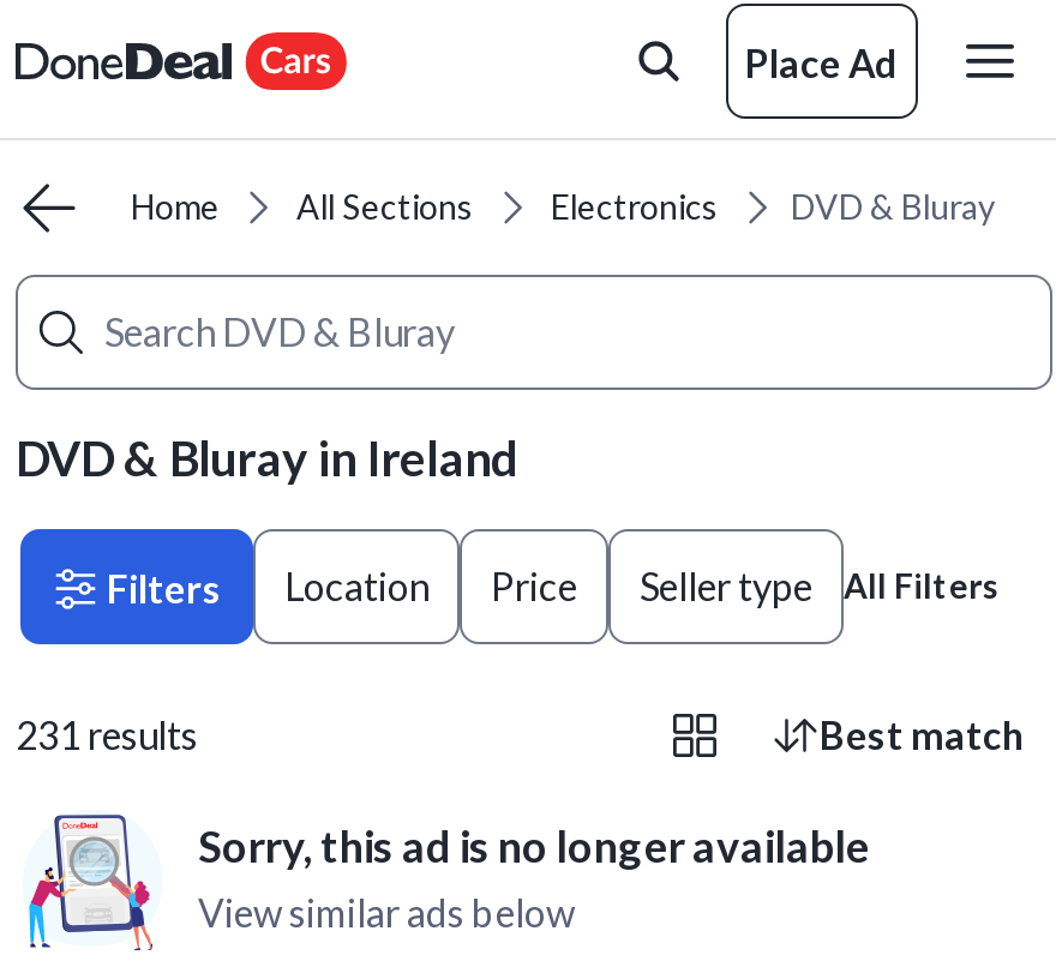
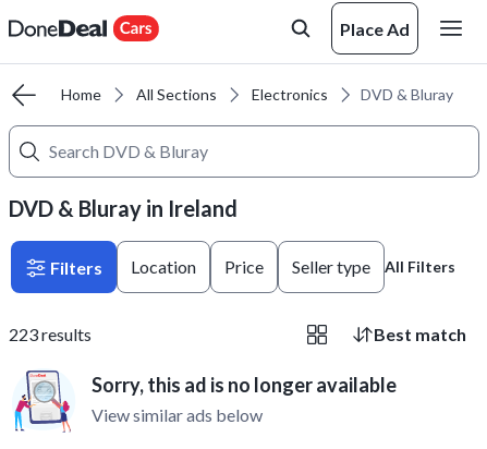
[16,711,198,757] 231 results -> [9,324,92,344] 223 results

